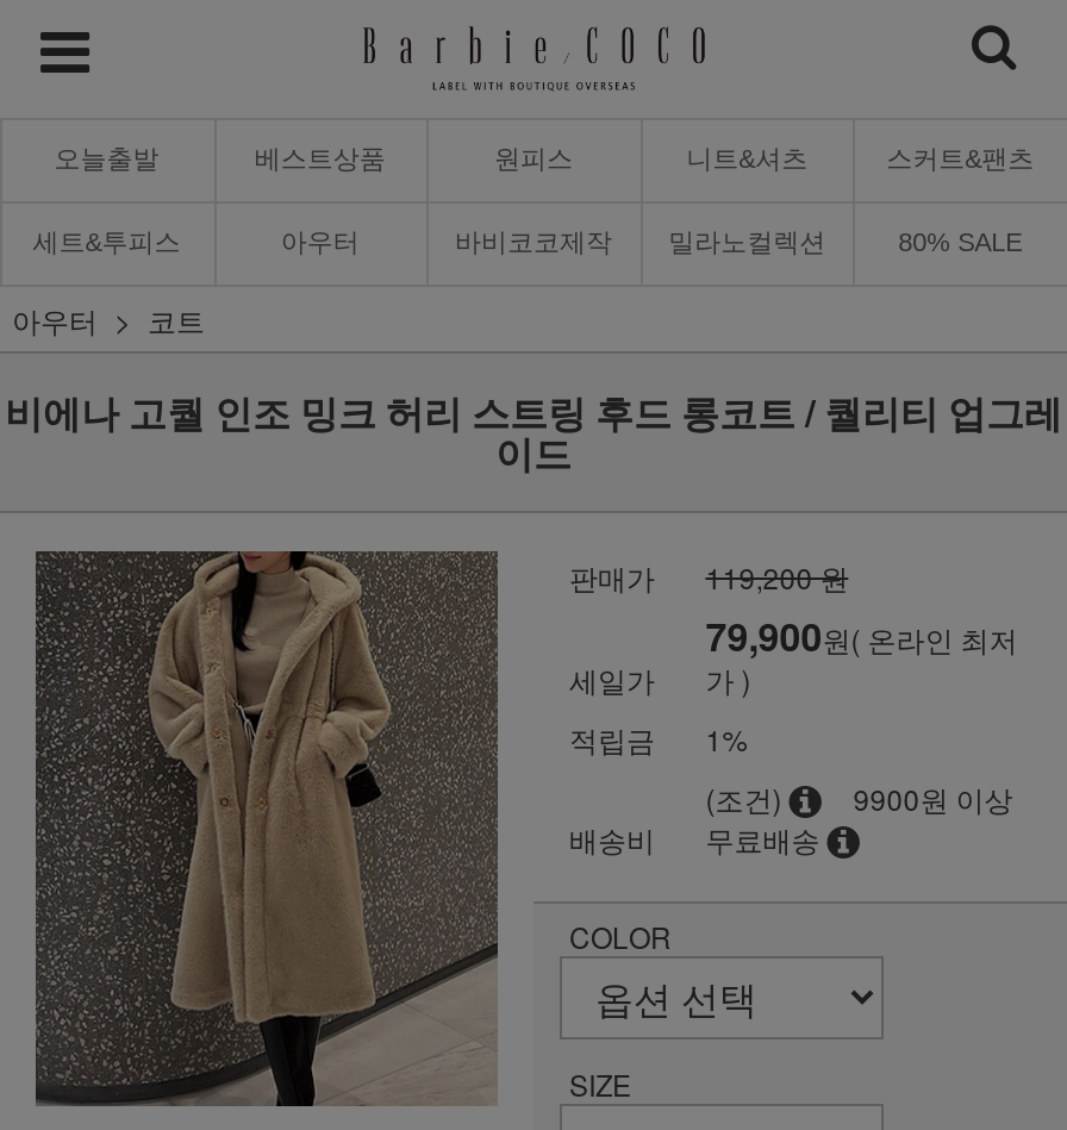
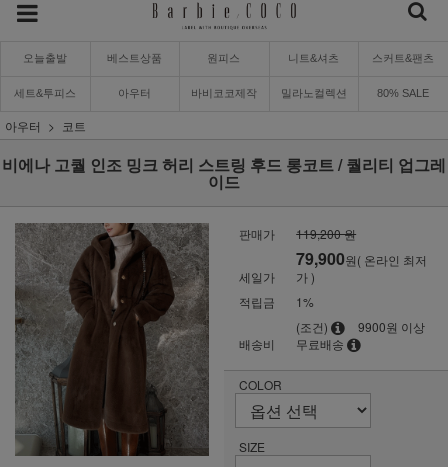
[36,549,498,1109] [image] -> [15,222,209,457] [image]

